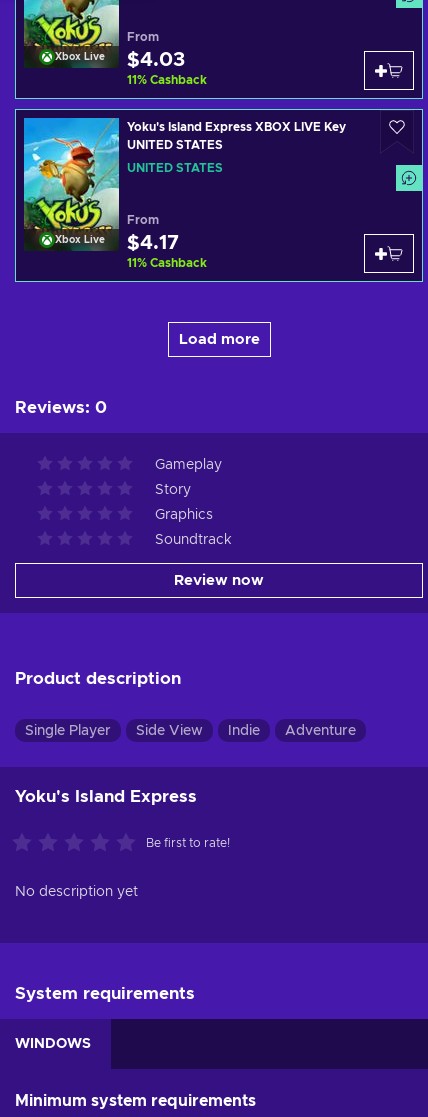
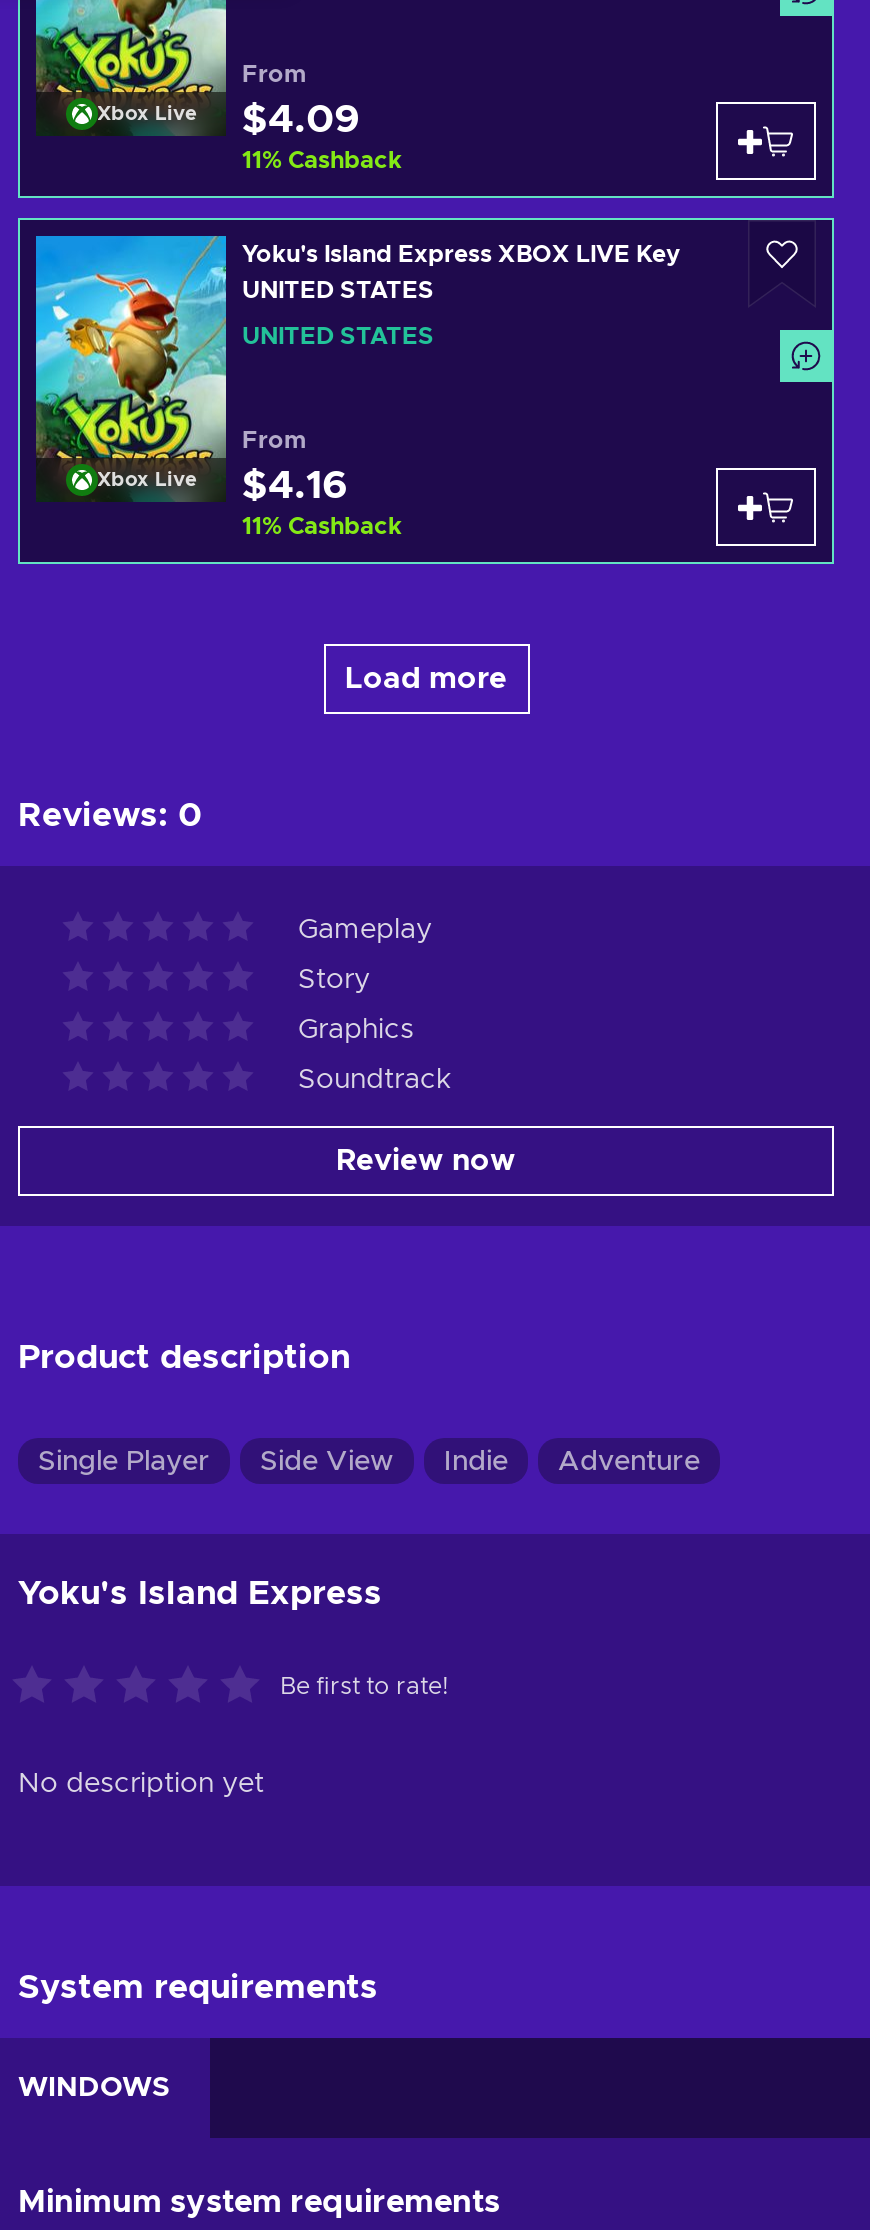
[127,50,185,70] $4.03 -> [242,99,360,139] $4.09
[127,233,179,253] $4.17 -> [242,465,348,505] $4.16

